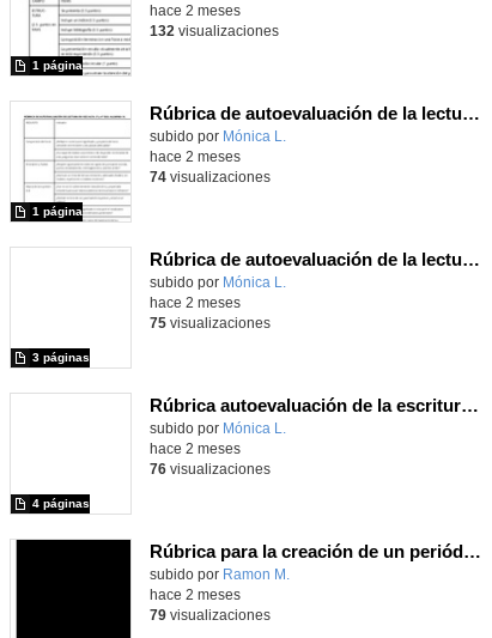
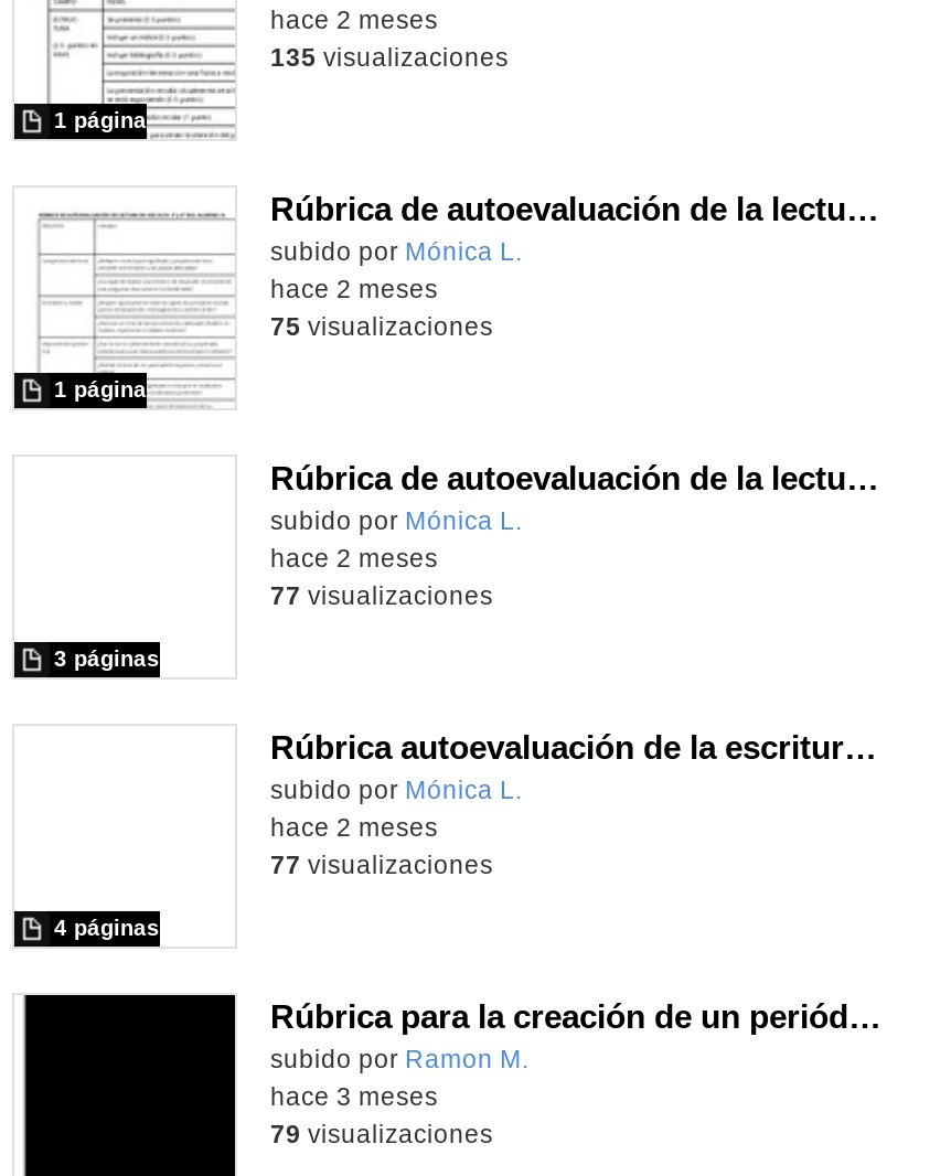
[150,23,279,38] 132 visualizaciones -> [270,43,509,70] 135 visualizaciones
[150,169,271,184] 74 visualizaciones -> none
moved [150,315,271,330] -> [270,312,493,339]: 75 visualizaciones
none -> [270,581,493,608] 77 visualizaciones
[150,461,271,476] 76 visualizaciones -> [270,851,493,877] 77 visualizaciones
[150,587,241,601] hace 2 meses -> [270,1082,438,1109] hace 3 meses

